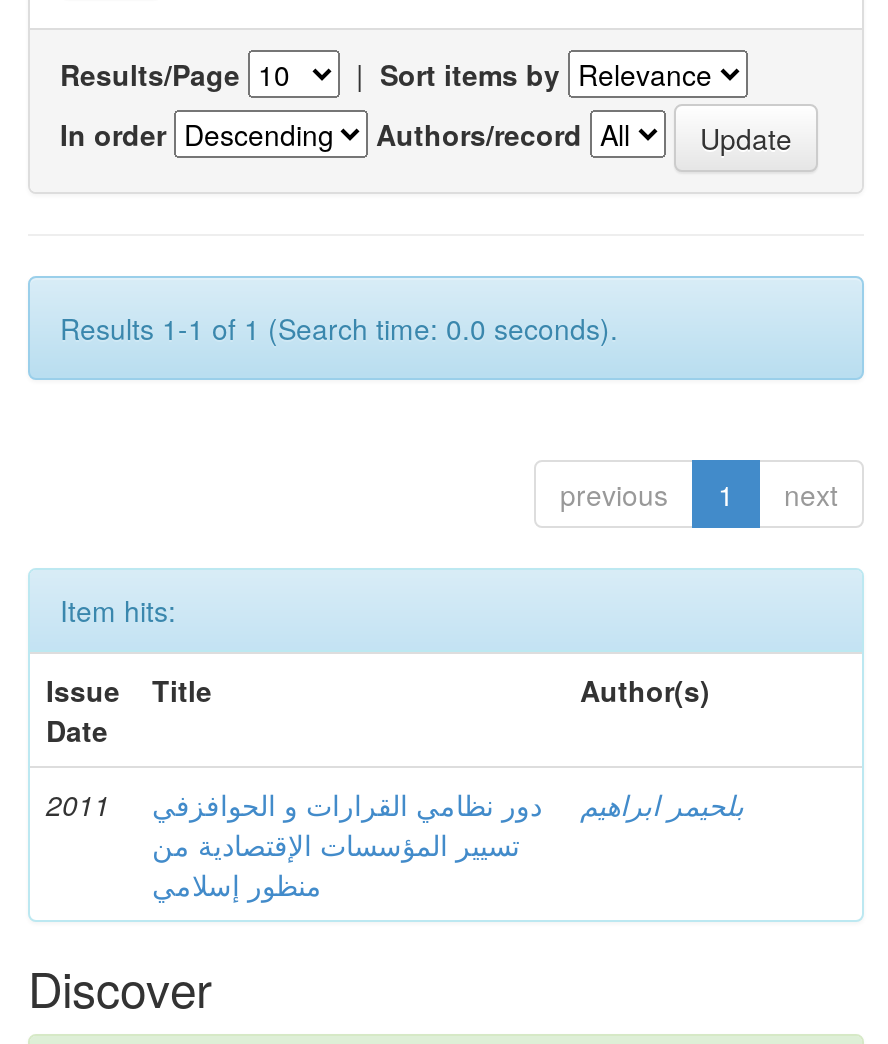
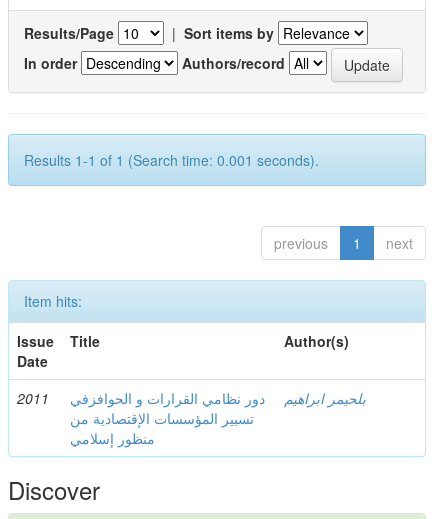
[60,308,618,348] Results 1-1 of 1 (Search time: 0.0 seconds). -> [24,150,319,170] Results 1-1 of 1 (Search time: 0.001 seconds).

